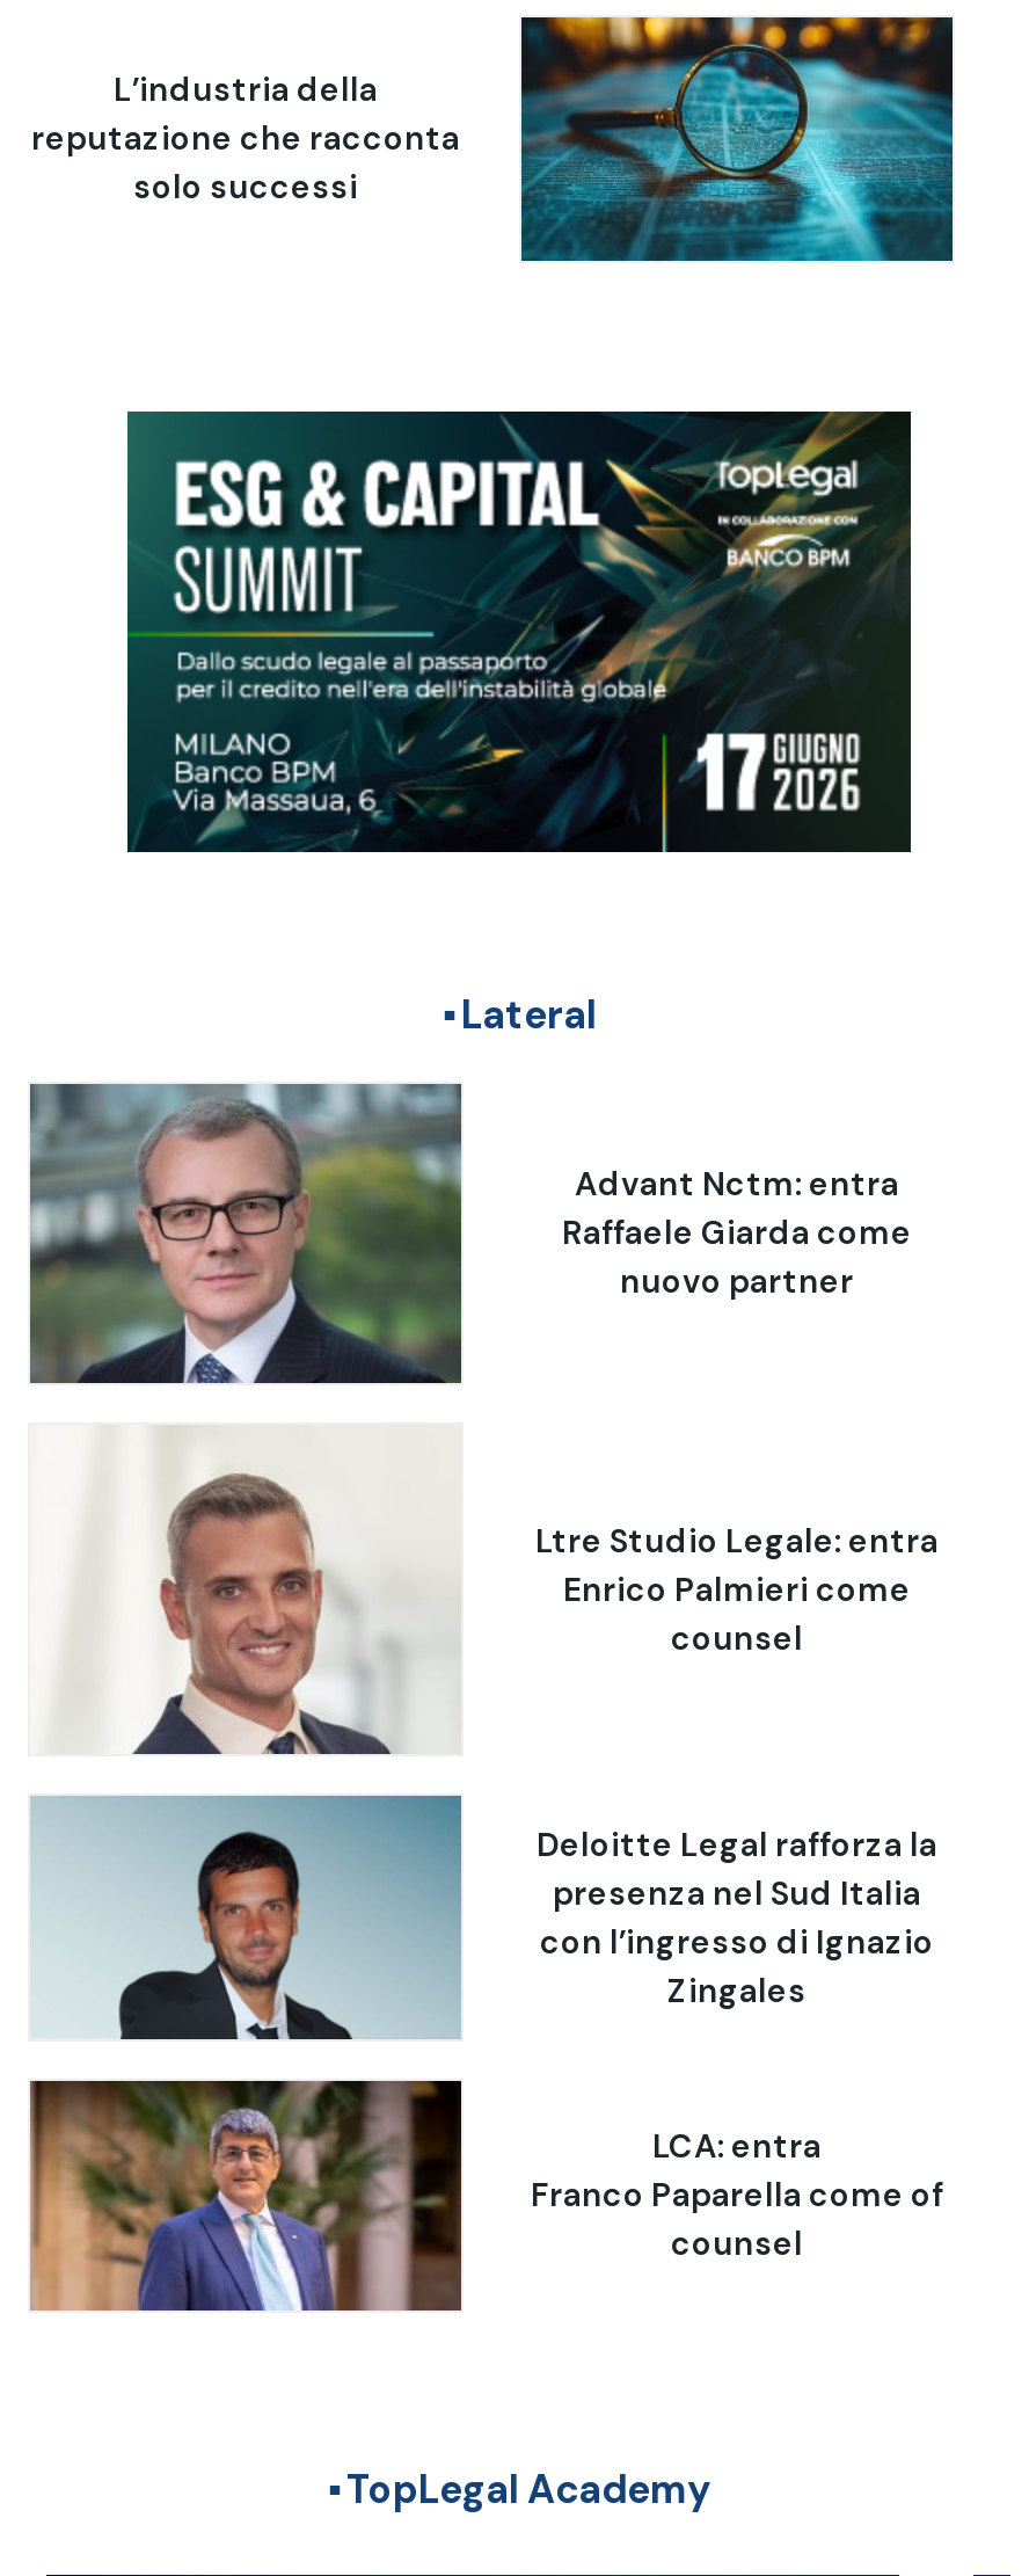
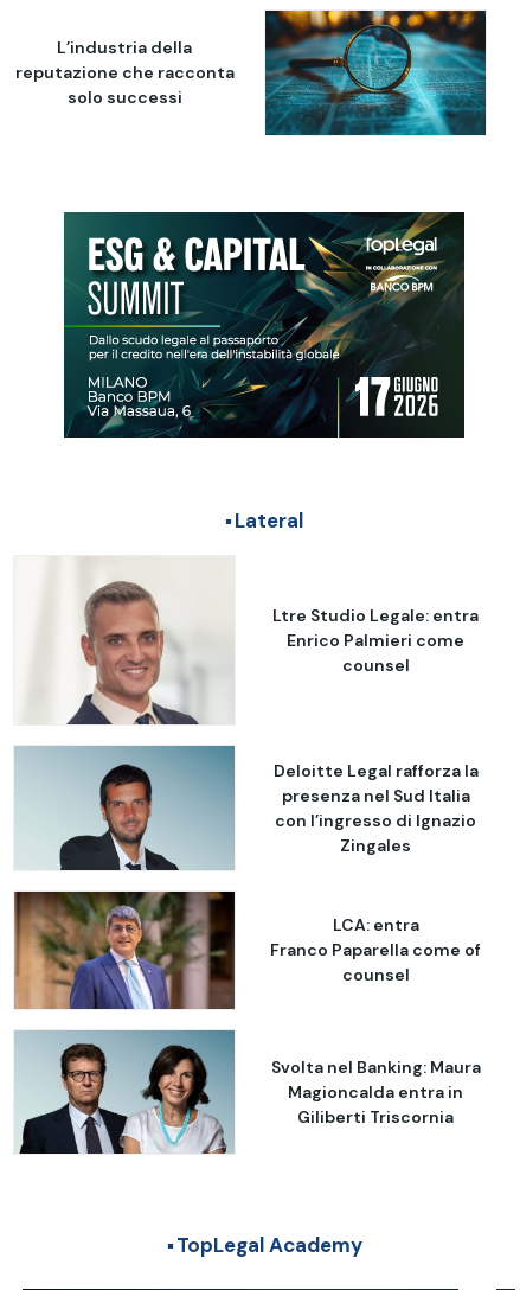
[28,1082,464,1385] [image] -> none
[562,1162,912,1301] Advant Nctm: entra | Raffaele Giarda come | nuovo partner -> none
moved [109,1519,943,2264] -> [54,604,481,985]: [image] | Ltre Studio Legale: entra | Enrico Palmieri come | ... | Franco Paparella come of | counsel
none -> [14,1029,480,1155] [image] | Svolta nel Banking: Maura | Magioncalda entra in | Giliberti Triscornia

